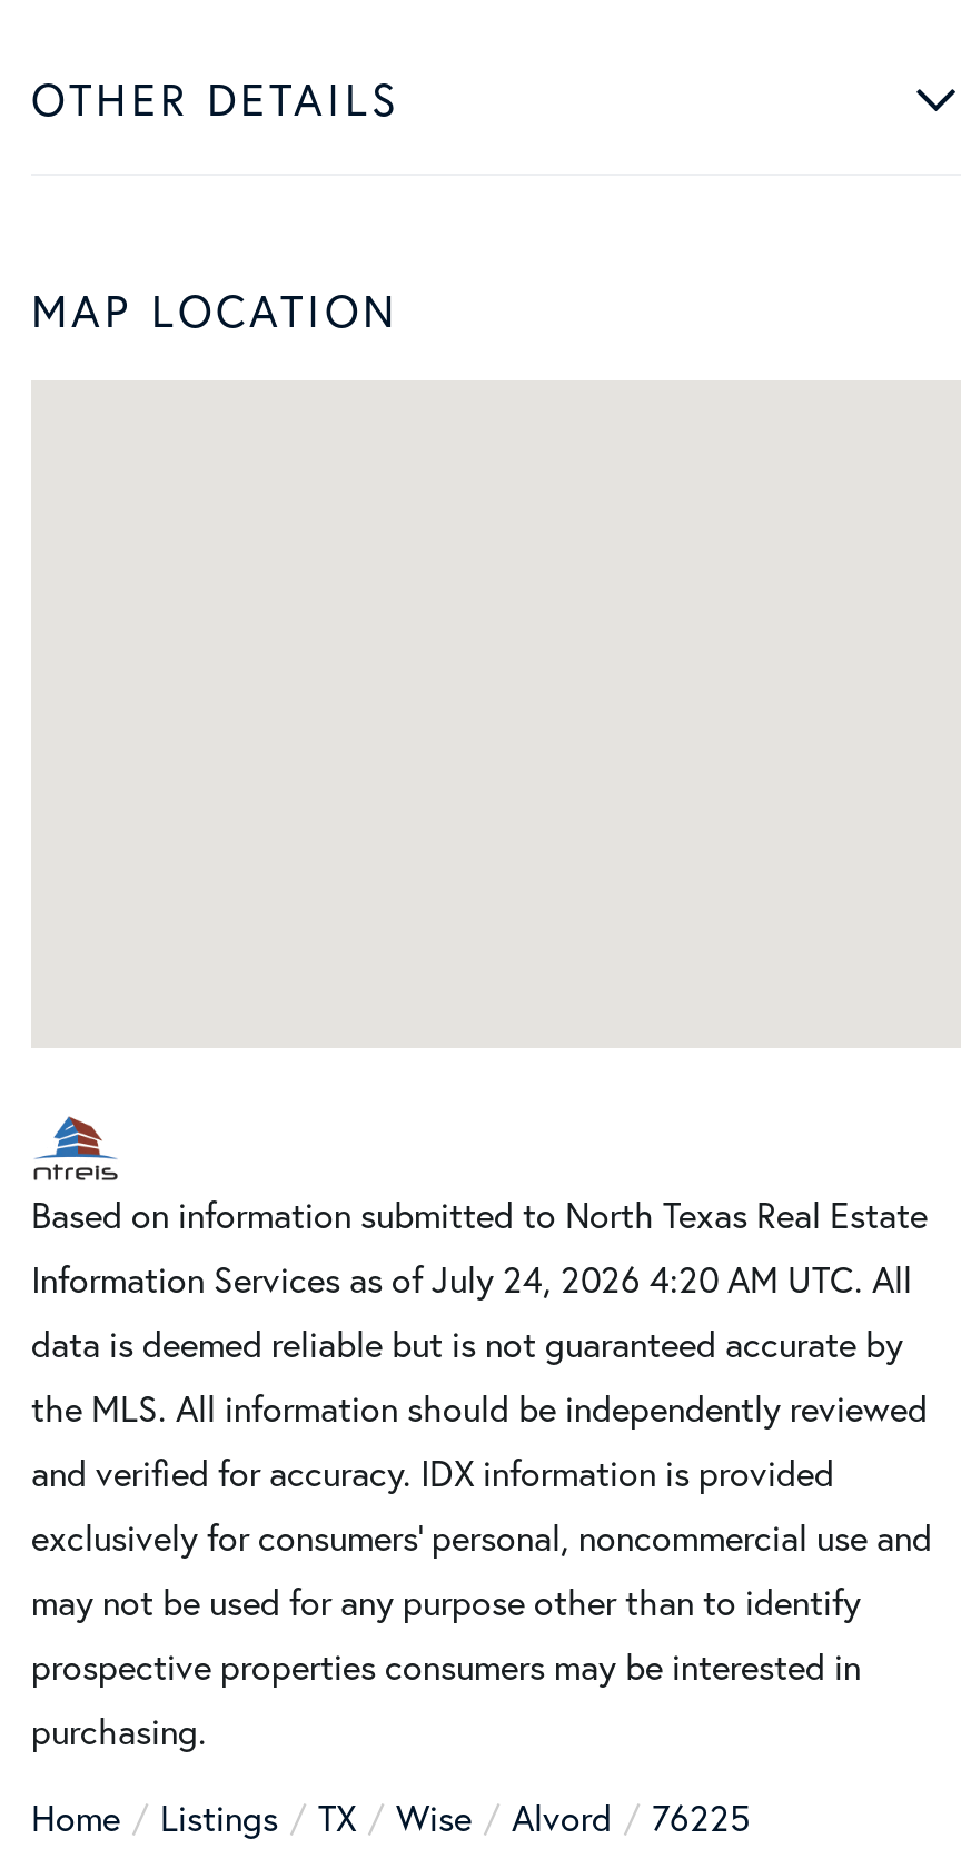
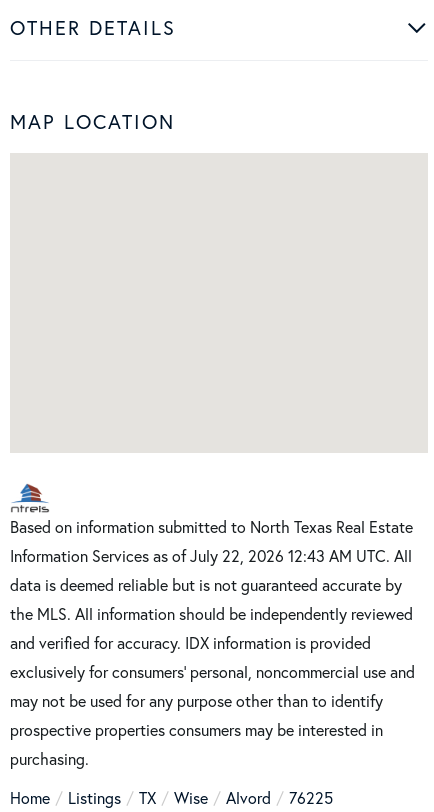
[31,1255,912,1302] Information Services as of July 24, 2026 4:20 AM UTC. All -> [10,546,412,566] Information Services as of July 22, 2026 12:43 AM UTC. All

